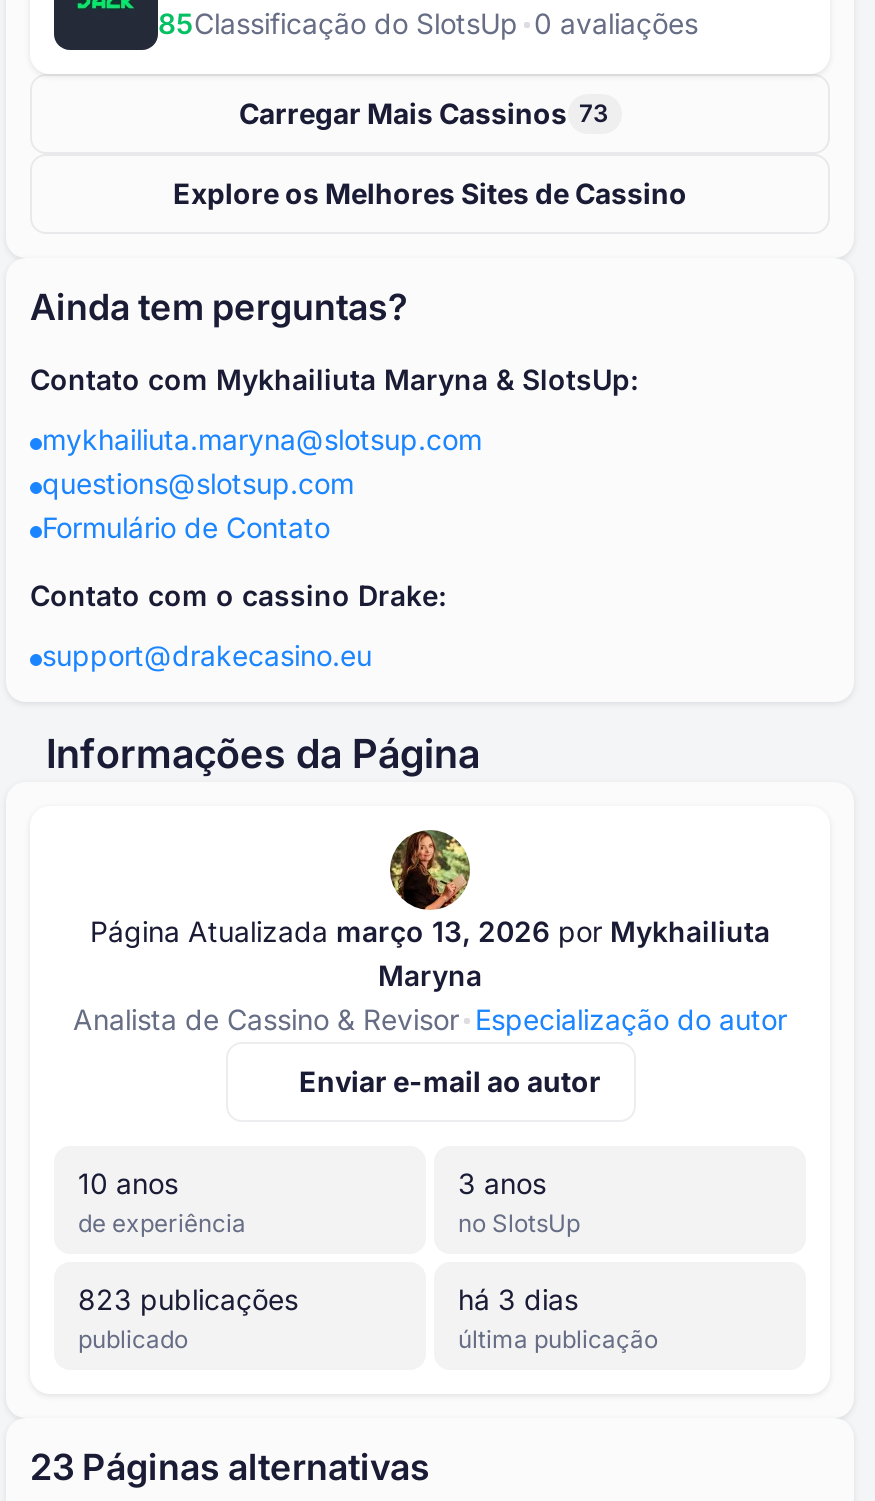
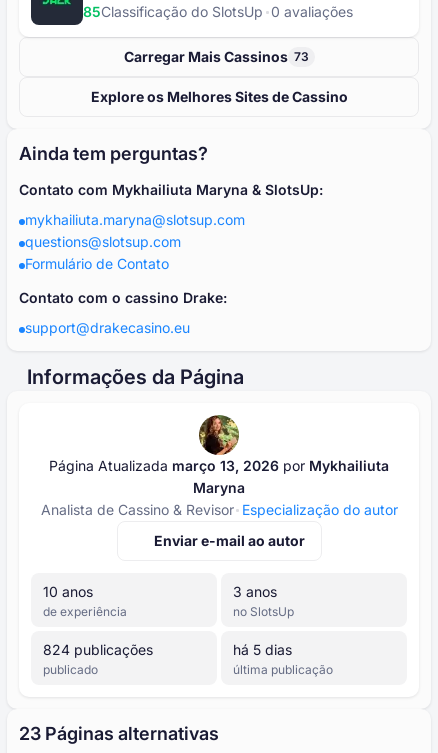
[78,1282,298,1316] 823 publicações -> [43,641,153,658] 824 publicações
[458,1282,578,1316] há 3 dias -> [233,641,292,658] há 5 dias

